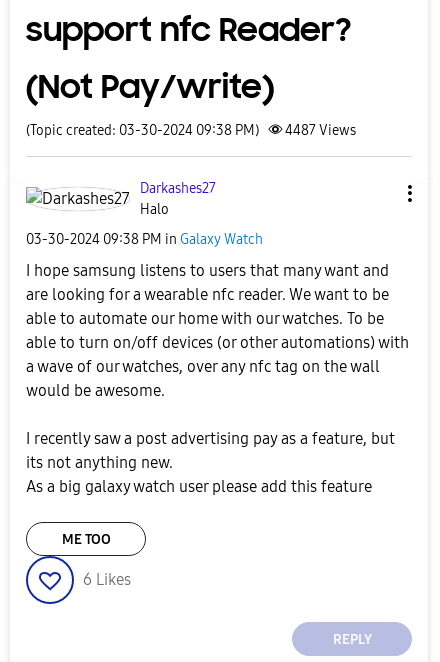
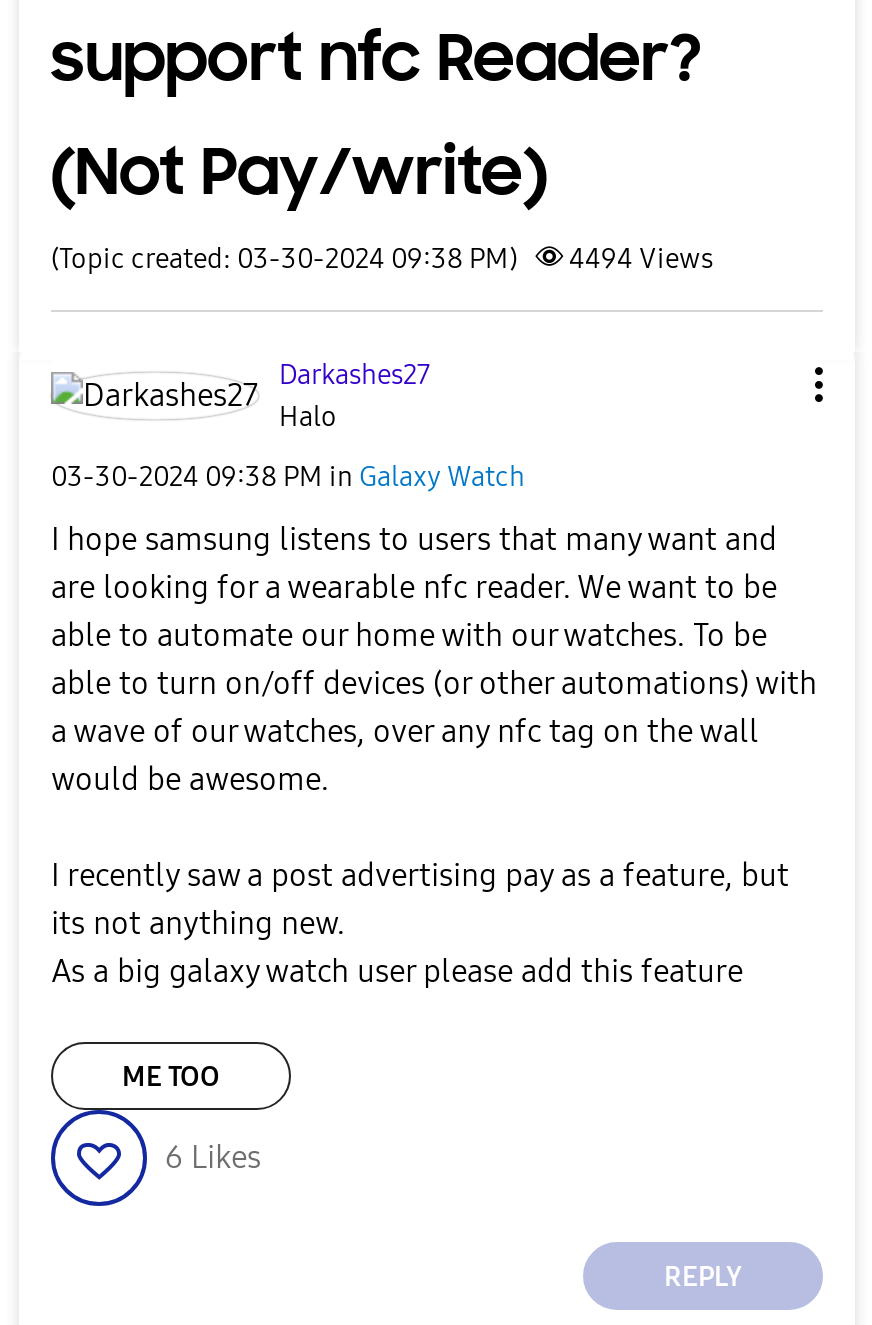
[26,122,356,139] (Topic created: 03-30-2024 09:38 PM) 4487 Views -> [51,242,713,276] (Topic created: 03-30-2024 09:38 PM) 4494 Views

